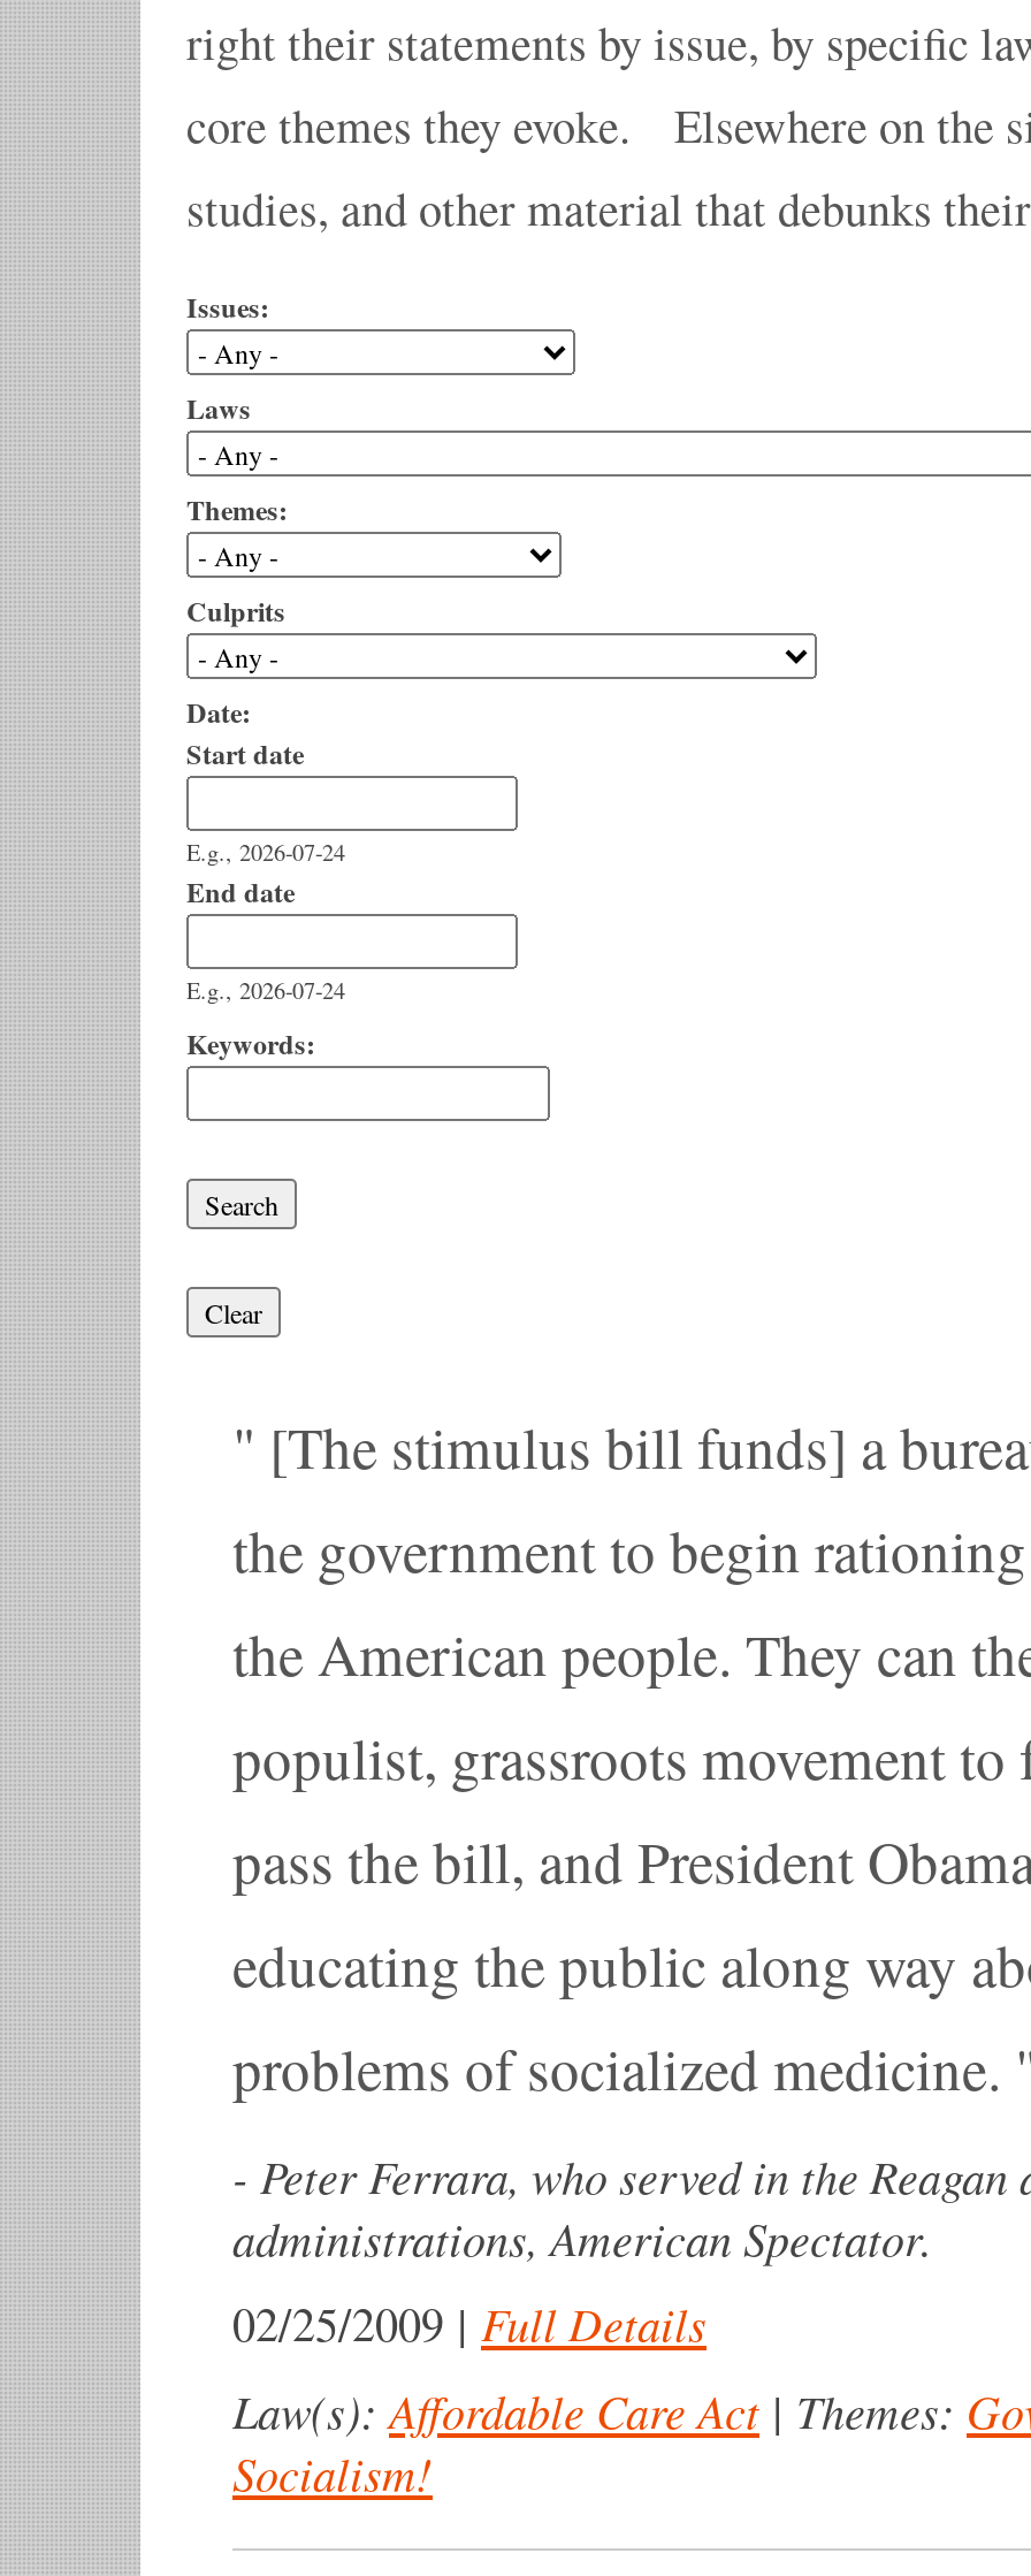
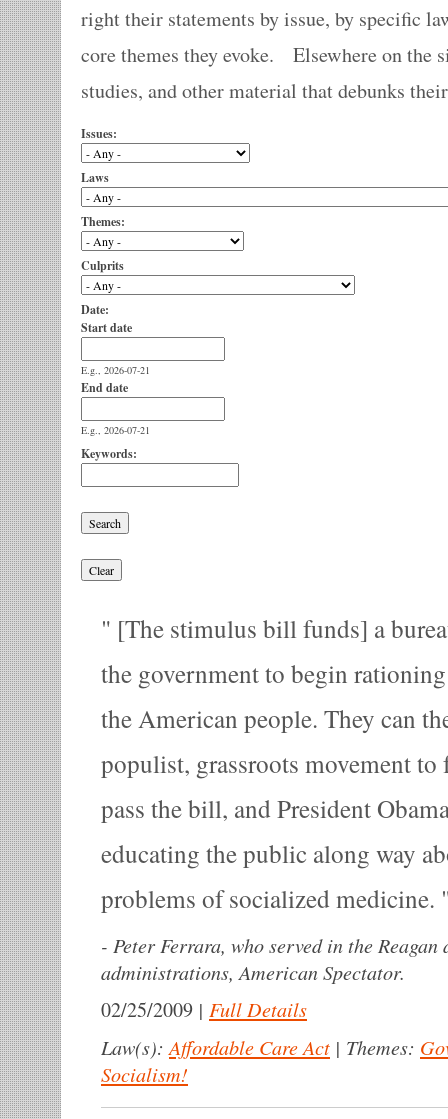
[186,836,345,868] E.g., 2026-07-24 -> [81,363,150,377] E.g., 2026-07-21
[186,974,345,1006] E.g., 2026-07-24 -> [81,423,150,437] E.g., 2026-07-21

